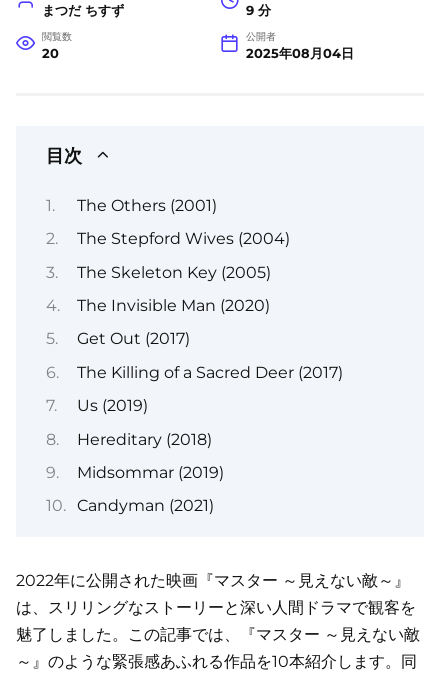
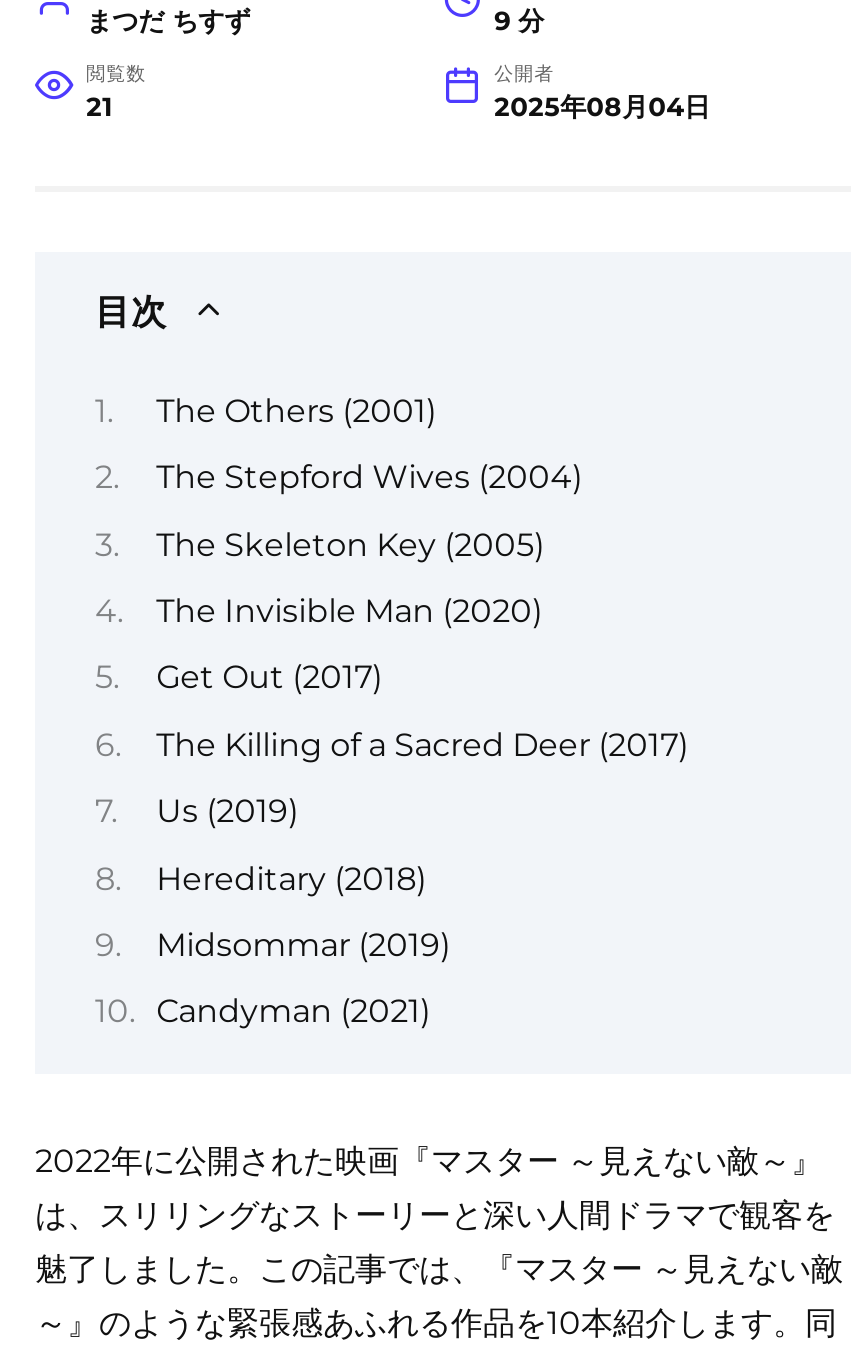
[42,46,59,61] 20 -> [86,93,112,123] 21

